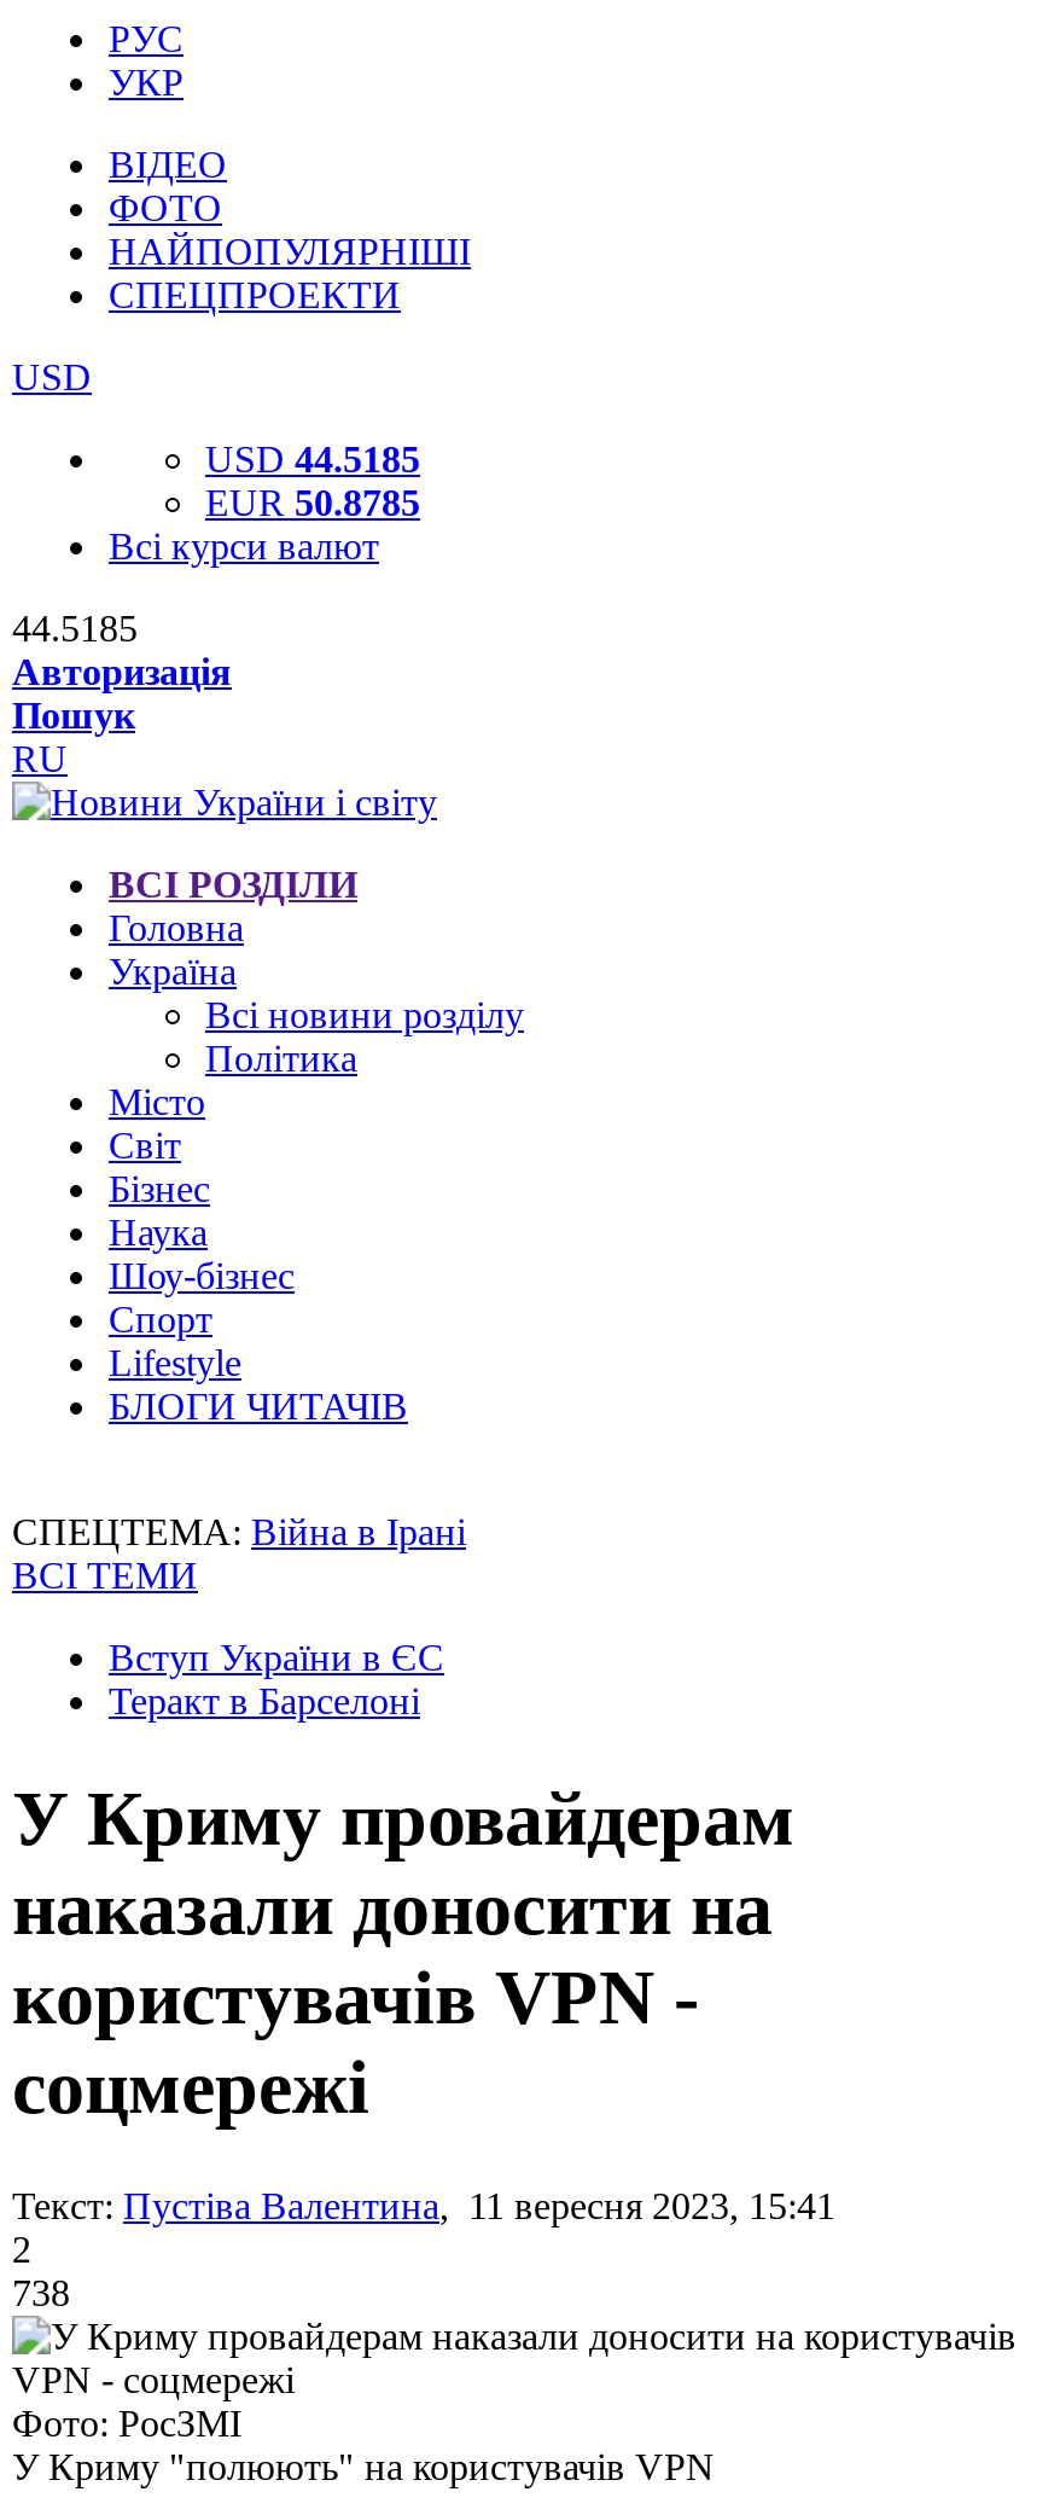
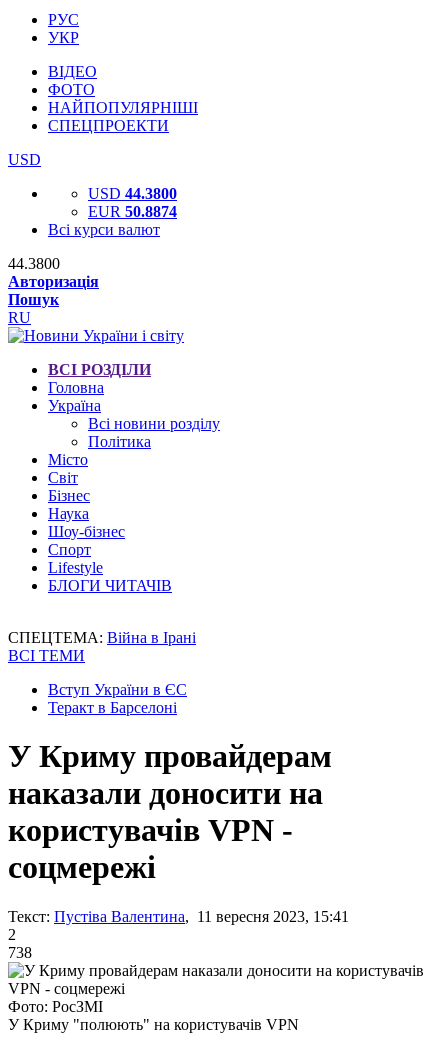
[205,438,420,480] USD 44.5185 -> [88,185,177,202] USD 44.3800
[205,482,420,523] EUR 50.8785 -> [88,203,177,220] EUR 50.8874
[12,608,138,649] 44.5185 -> [8,255,60,272] 44.3800

